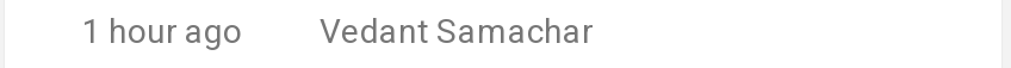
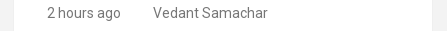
[82,11,242,50] 1 hour ago -> [46,5,120,21] 2 hours ago

